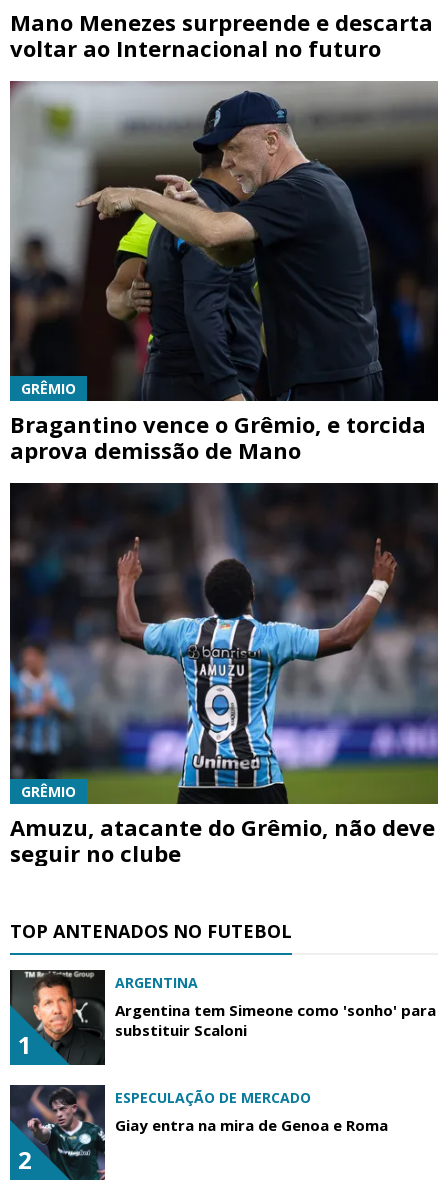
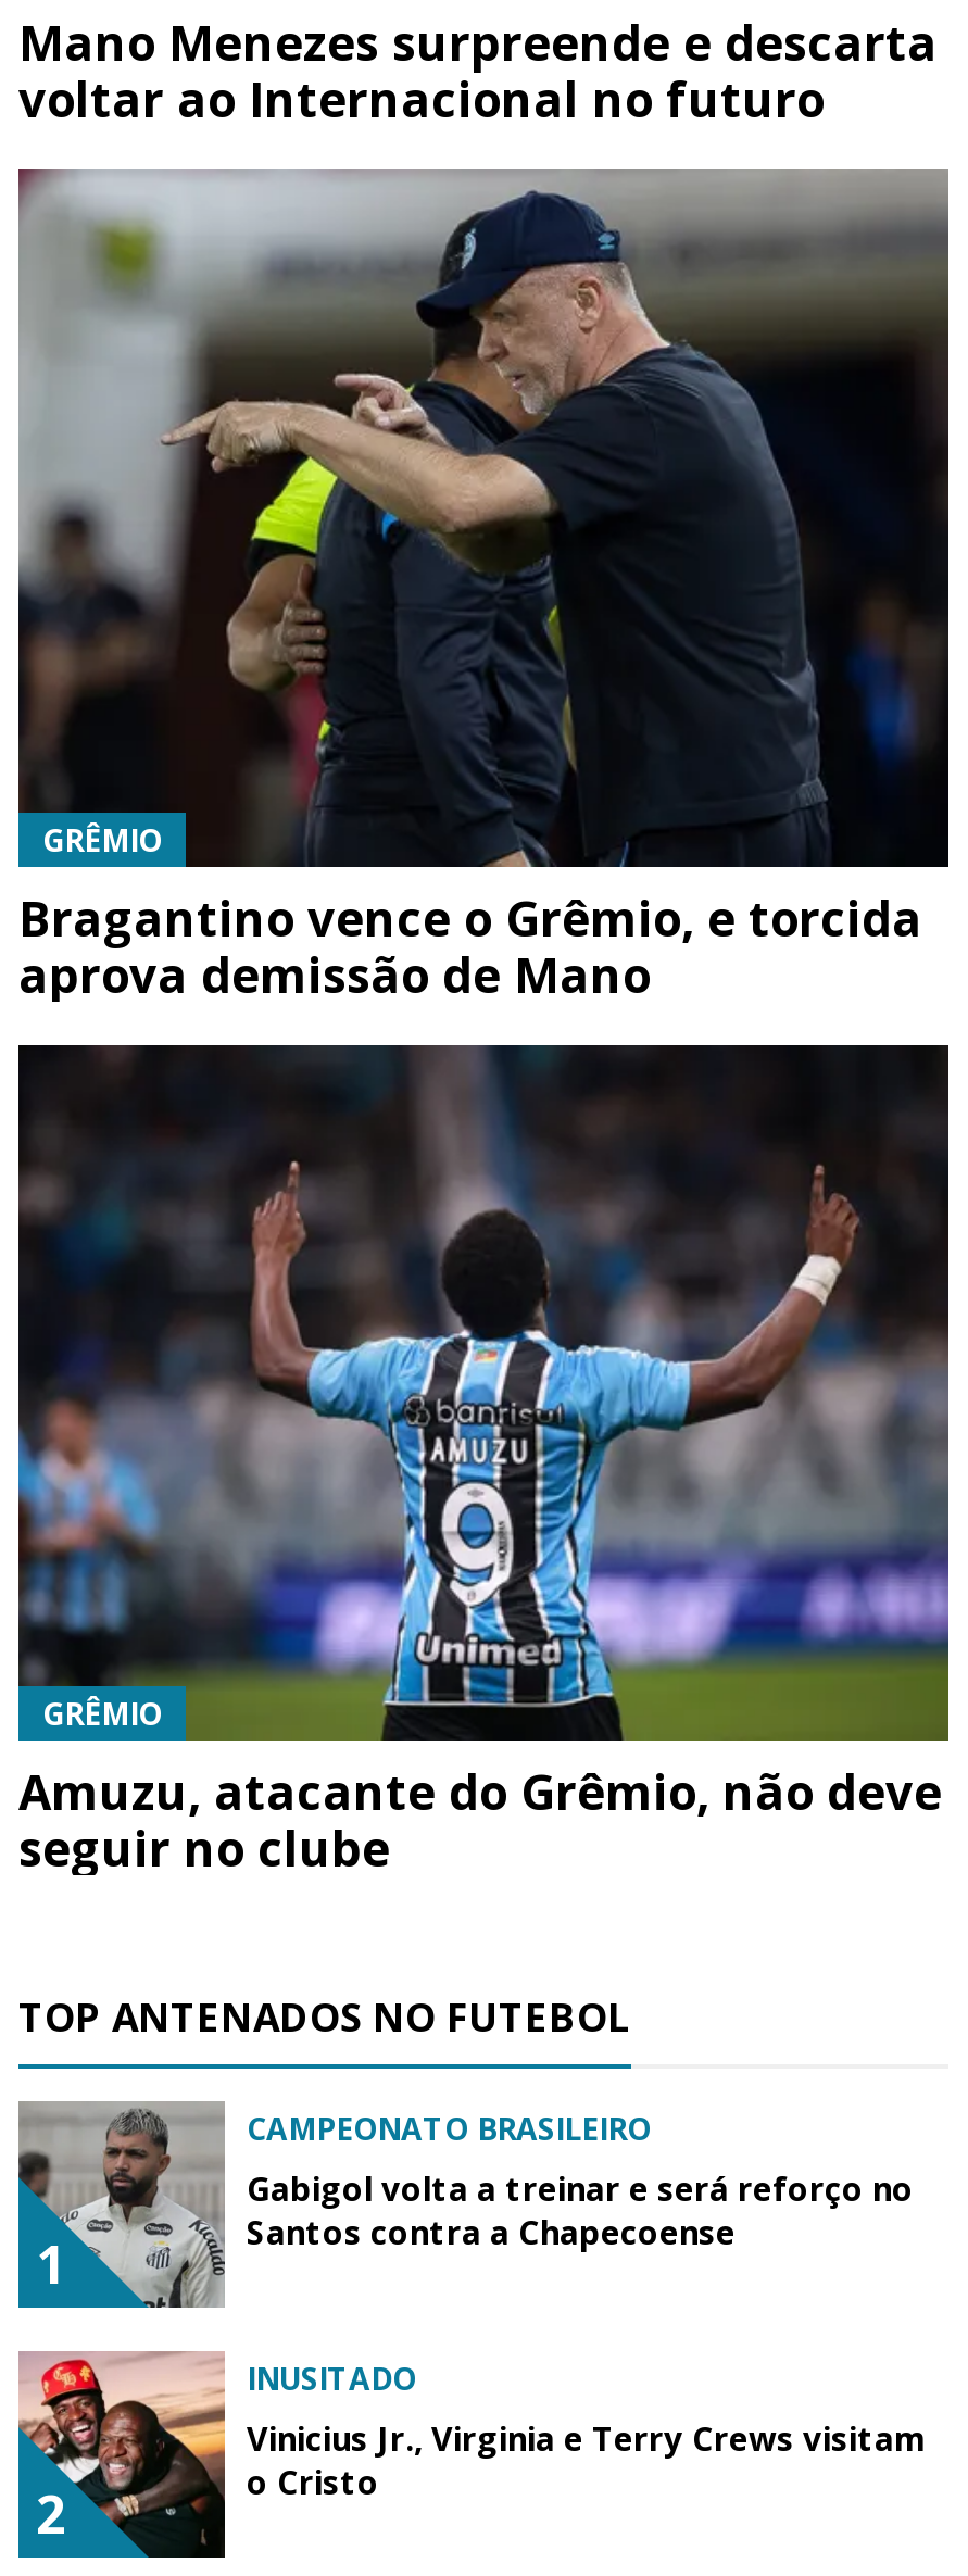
[10,970,436,1065] [image] | ARGENTINA | Argentina tem Simeone como 'sonho' para | substituir Scaloni -> [18,2104,914,2309] [image] | CAMPEONATO BRASILEIRO | Gabigol volta a treinar e será reforço no | Santos contra a Chapecoense
[9,1084,388,1180] [image] | ESPECULAÇÃO DE MERCADO | Giay entra na mira de Genoa e Roma -> [18,2350,925,2559] [image] | INUSITADO | Vinicius Jr., Virginia e Terry Crews visitam | o Cristo

